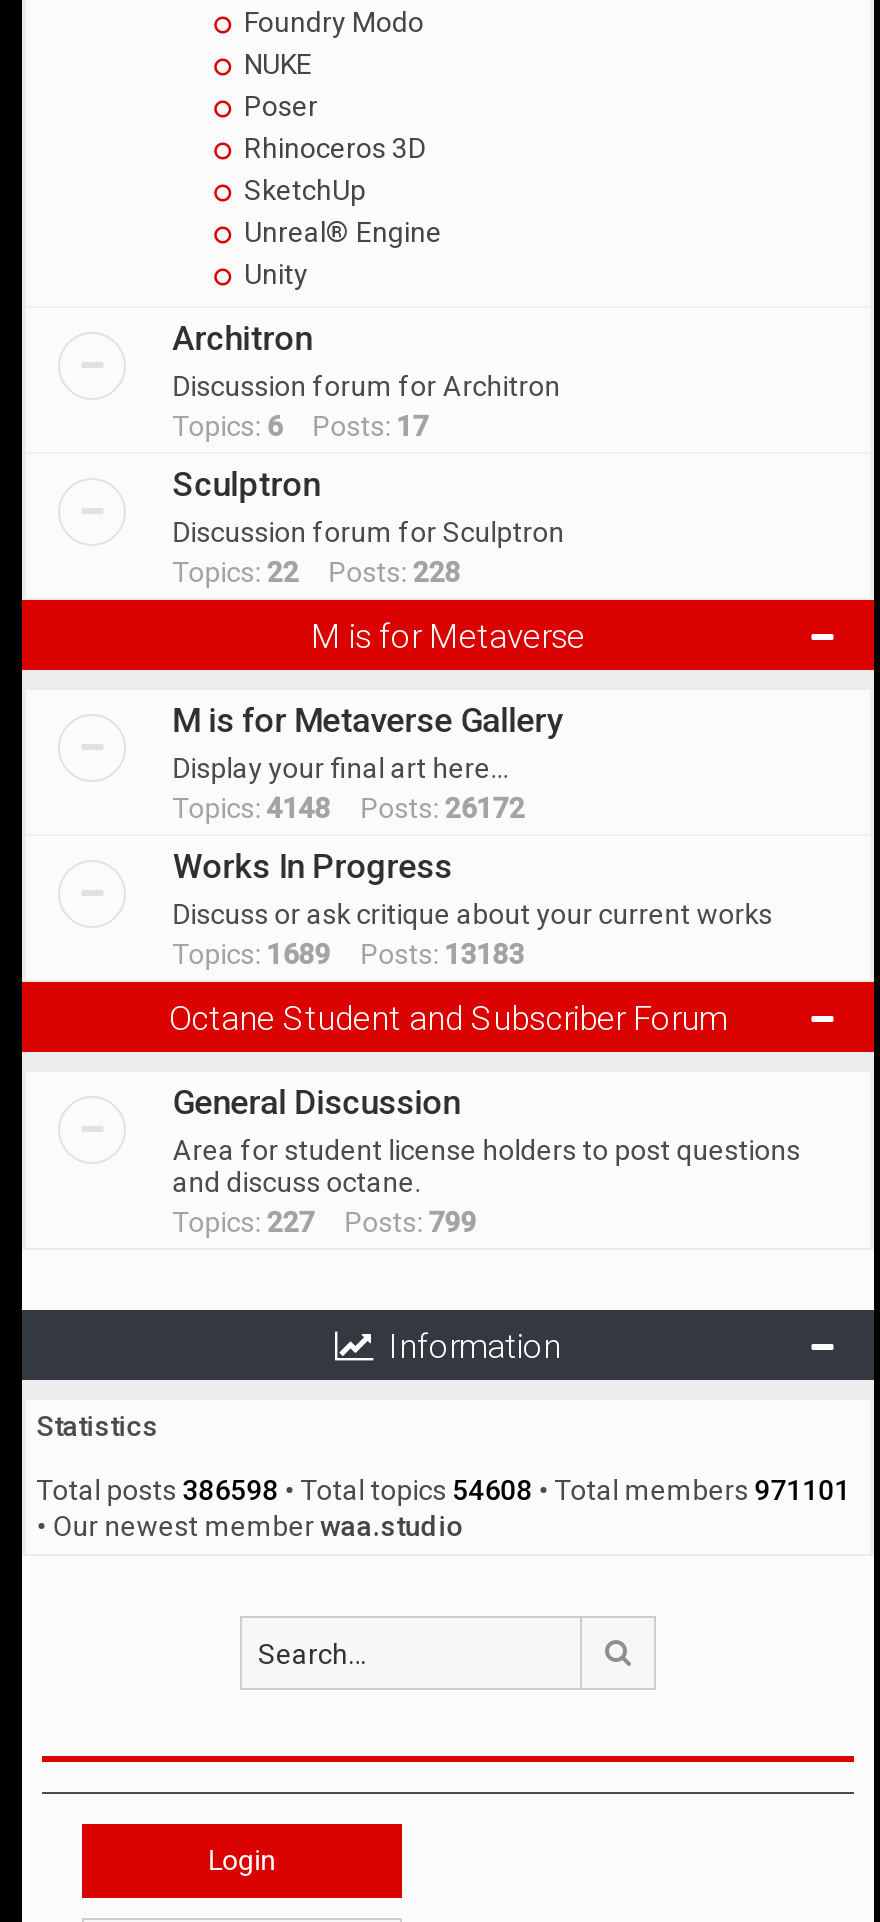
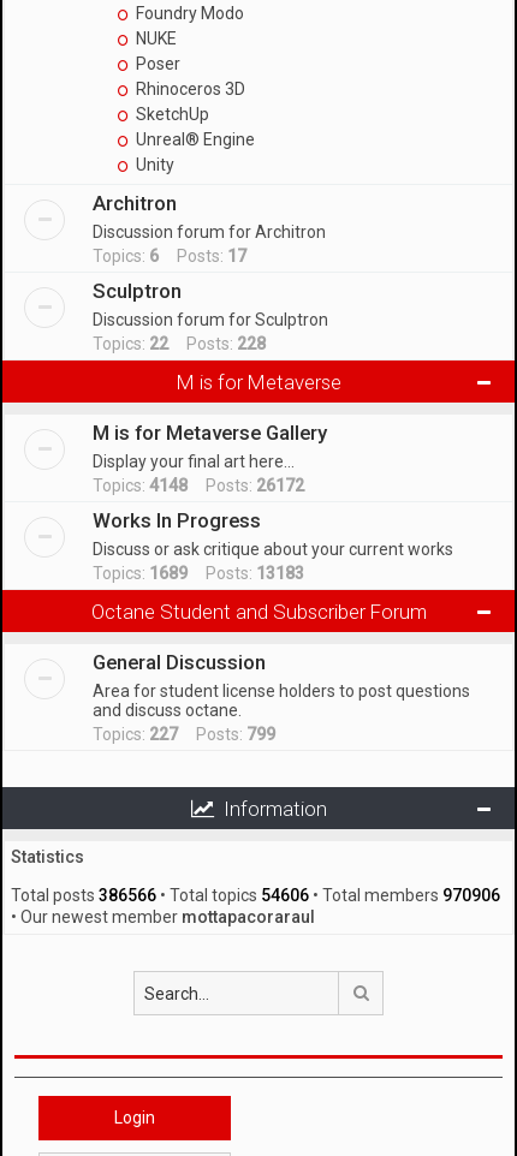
[36,1474,850,1506] Total posts 386598 • Total topics 54608 • Total members 971101 -> [11,886,500,905] Total posts 386566 • Total topics 54606 • Total members 970906
[36,1510,464,1542] • Our newest member waa.studio -> [11,907,315,926] • Our newest member mottapacoraraul

